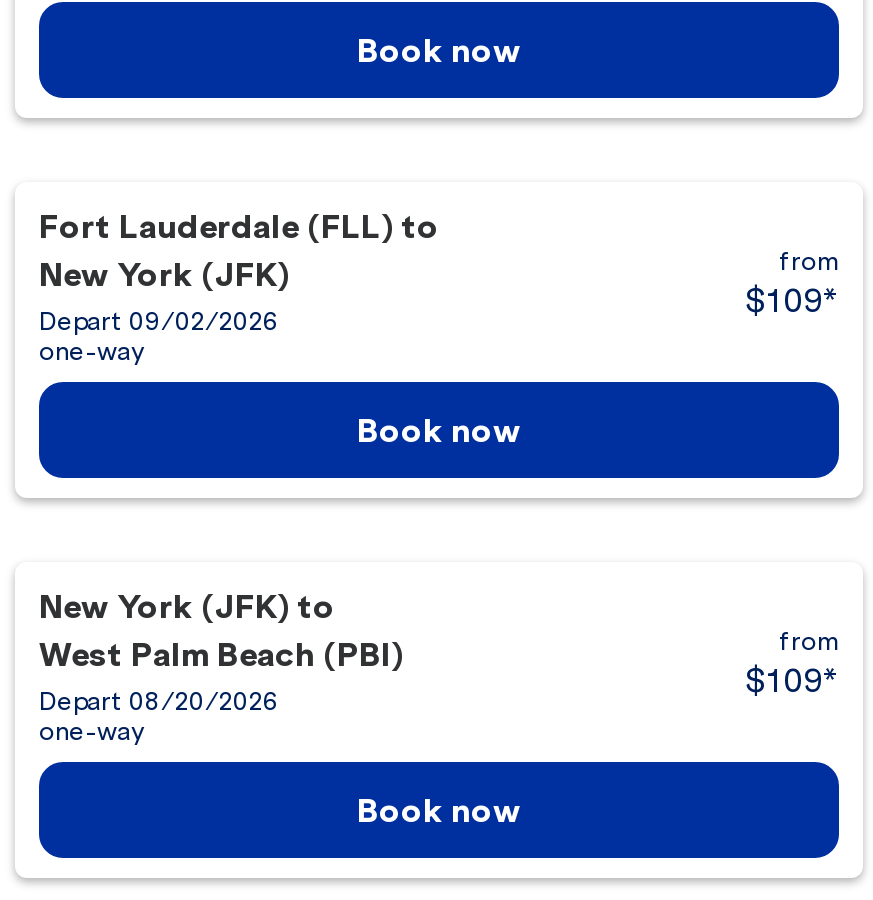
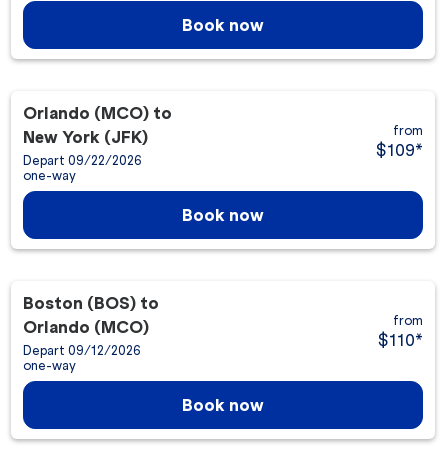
[39,206,439,246] Fort Lauderdale (FLL) to -> [23,103,172,123] Orlando (MCO) to
[39,306,279,336] Depart 09/02/2026 -> [23,153,142,168] Depart 09/22/2026
[39,586,403,716] New York (JFK) to | West Palm Beach (PBI) | Depart 08/20/2026 -> [23,293,159,358] Boston (BOS) to | Orlando (MCO) | Depart 09/12/2026
[745,659,839,699] $109* -> [378,329,423,349] $110*

